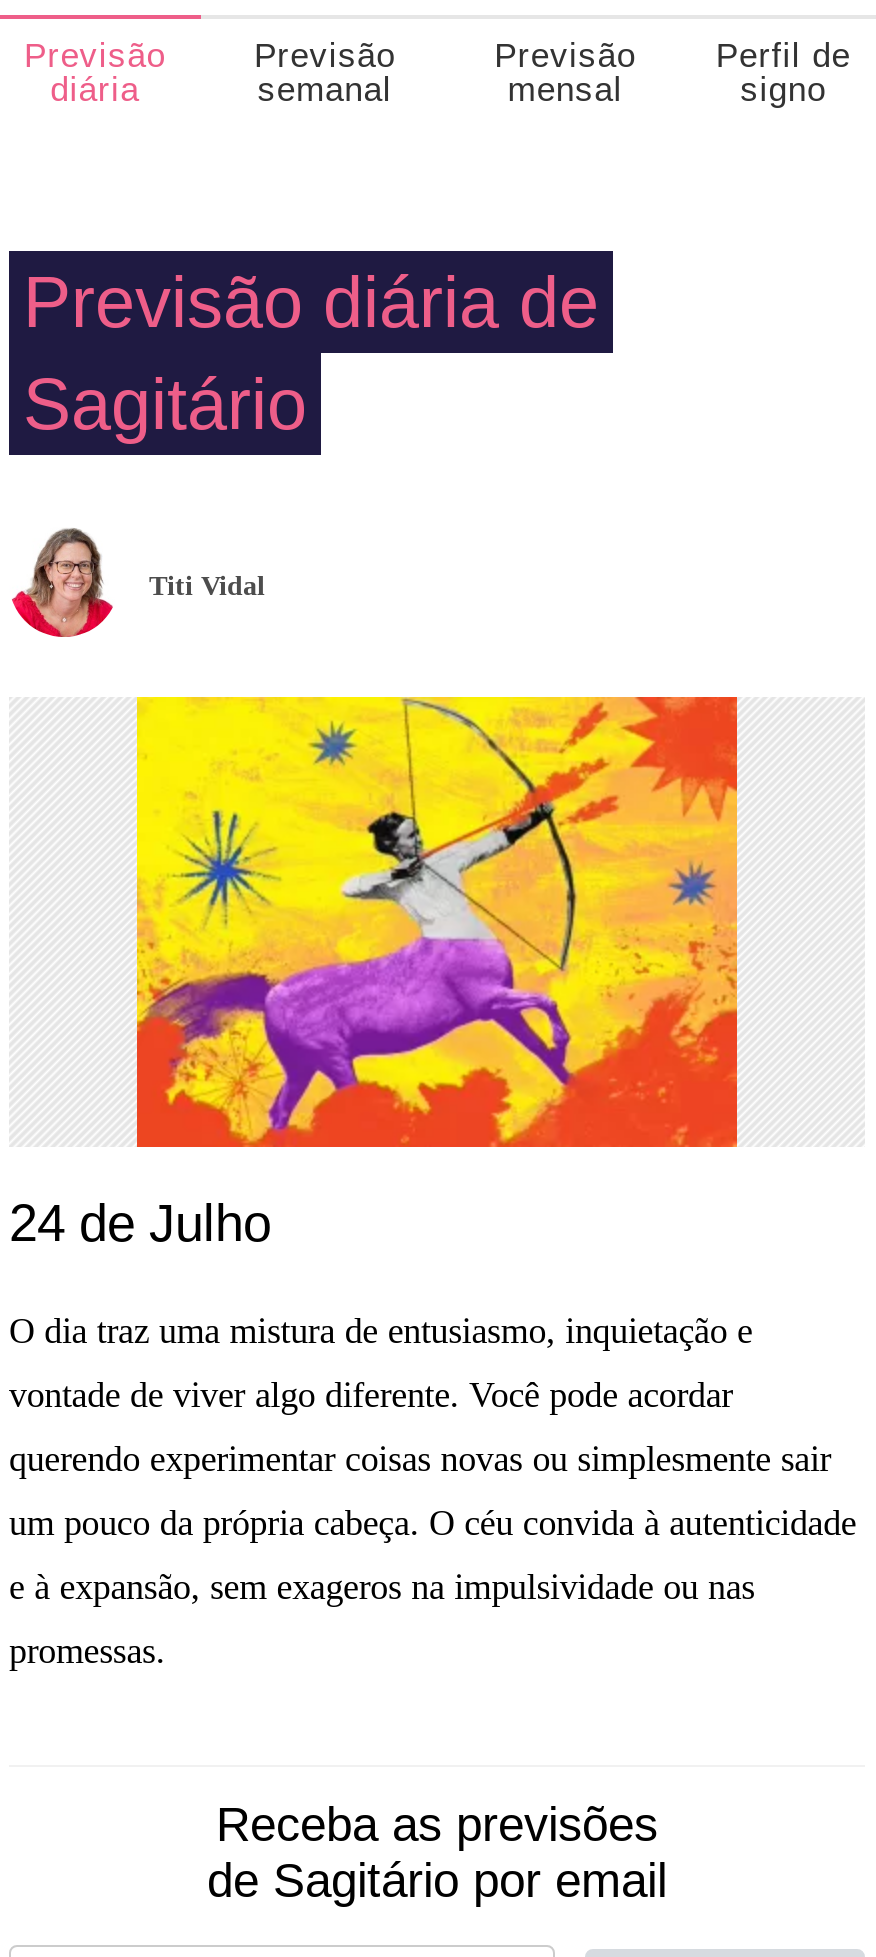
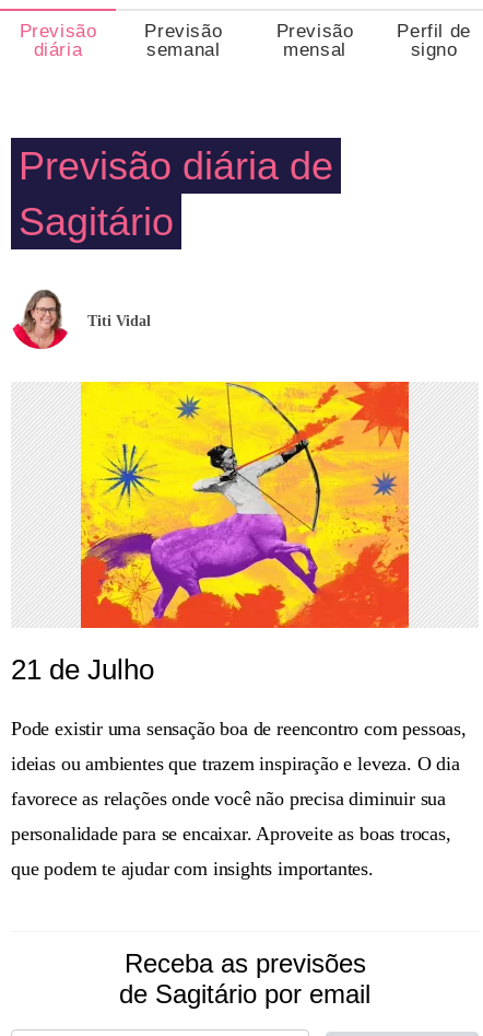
[9,1193,857,1671] 24 de Julho | O dia traz uma mistura de entusiasmo, inquietação e | vontade de viver algo diferente. Você pode acordar | querendo experimentar coisas novas ou simplesmente sair | um pouco da própria cabeça. O céu convida à autenticidade | e à expansão, sem exageros na impulsividade ou nas | promessas. -> [11,653,466,880] 21 de Julho | Pode existir uma sensação boa de reencontro com pessoas, | ideias ou ambientes que trazem inspiração e leveza. O dia | favorece as relações onde você não precisa diminuir sua | personalidade para se encaixar. Aproveite as boas trocas, | que podem te ajudar com insights importantes.

